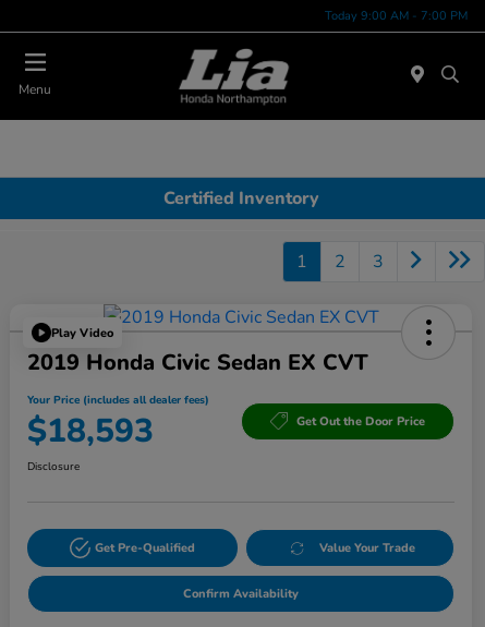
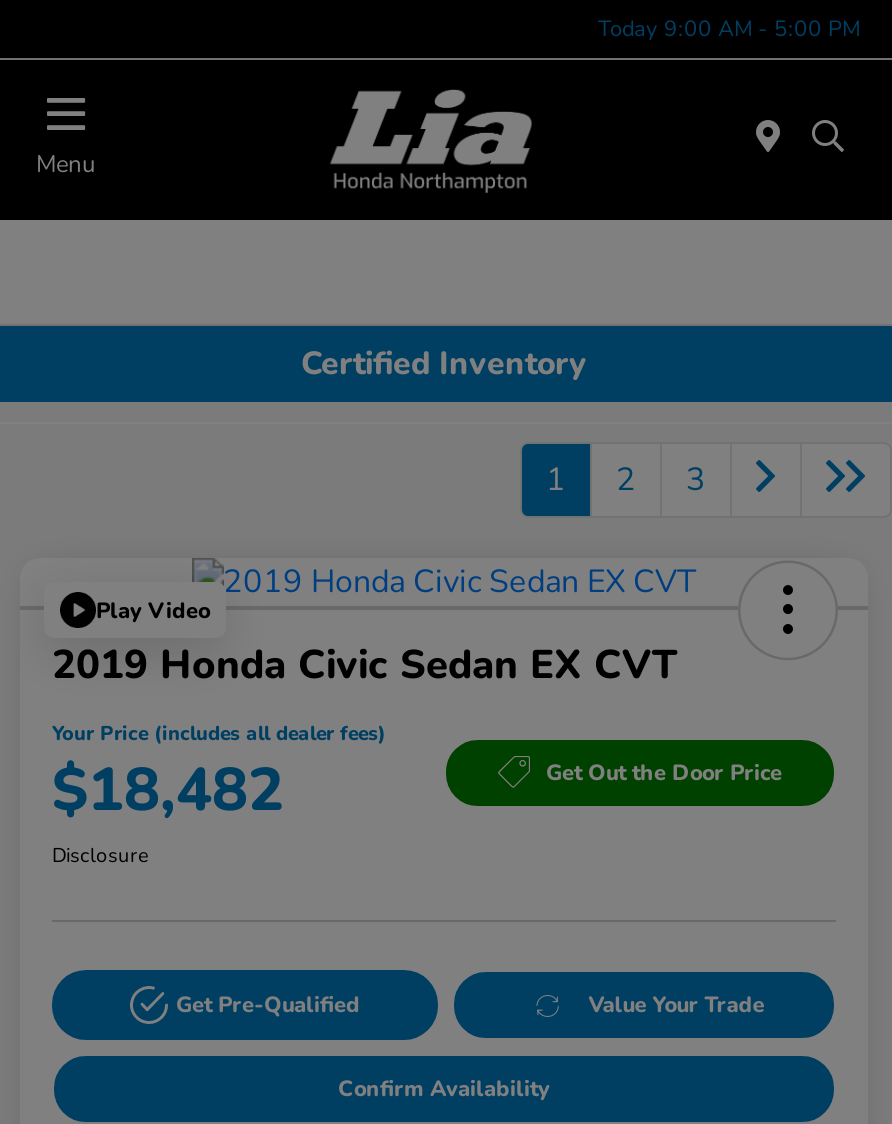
[325,7,468,23] Today 9:00 AM - 7:00 PM -> [598,13,860,43] Today 9:00 AM - 5:00 PM
[27,409,154,454] $18,593 -> [52,750,284,832] $18,482

